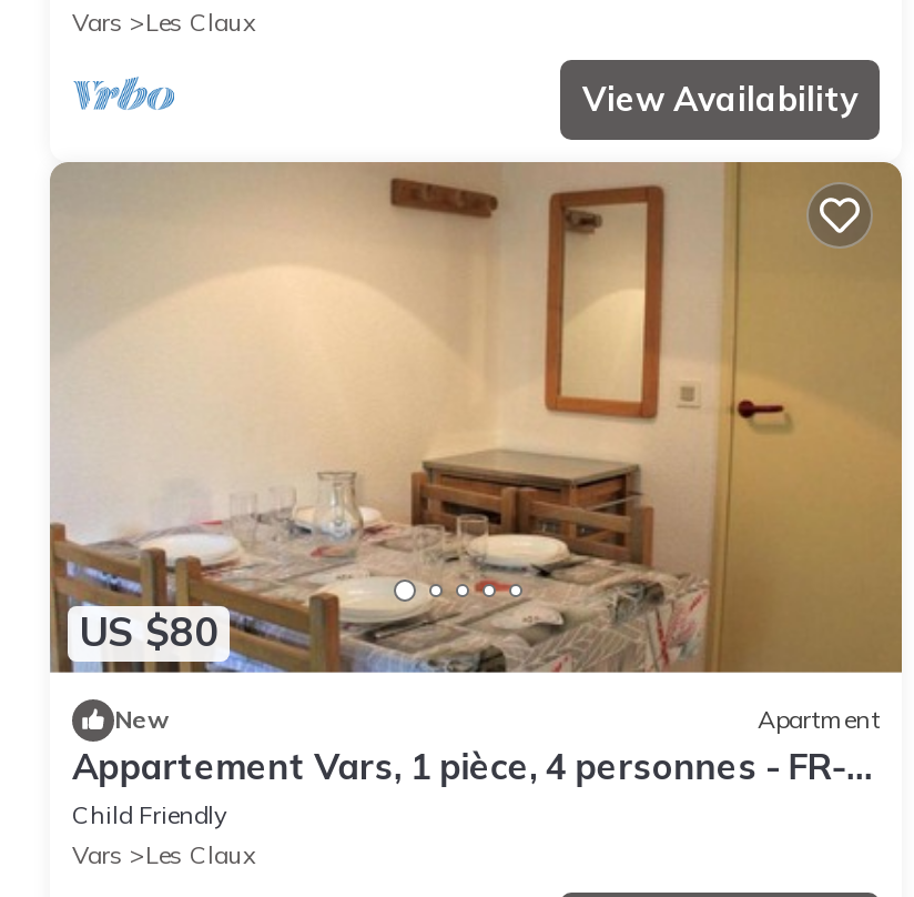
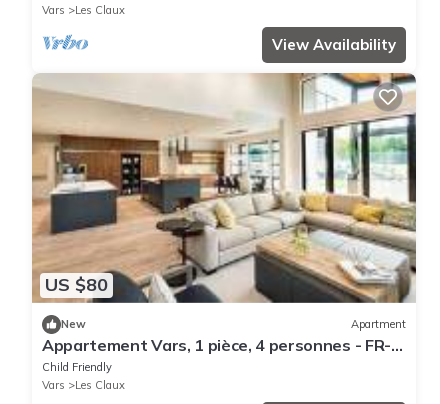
[50,160,904,675] [image] -> [32,72,417,304] [image]

